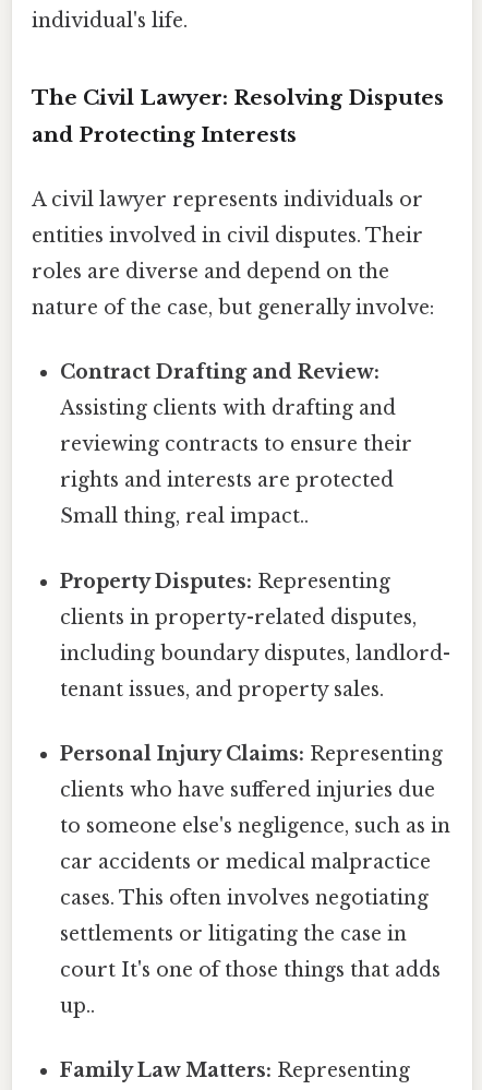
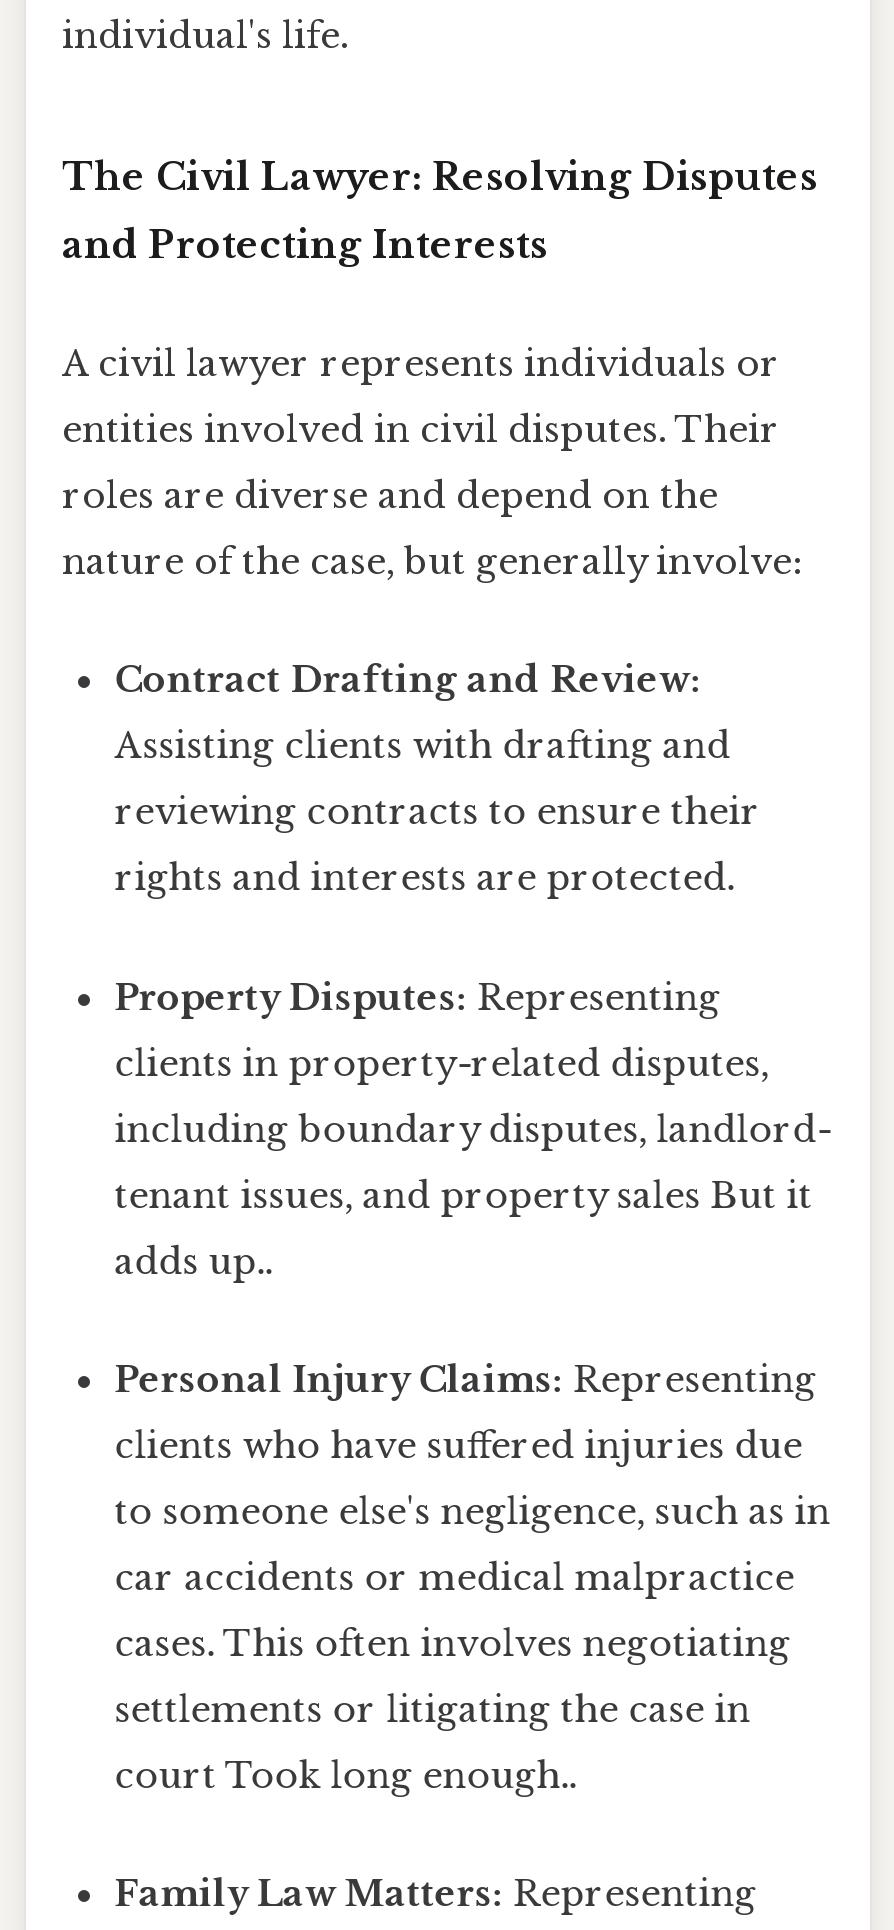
[60,468,394,528] rights and interests are protected | Small thing, real impact.. -> [114,857,734,901] rights and interests are protected.
[60,677,384,701] tenant issues, and property sales. -> [114,1173,812,1283] tenant issues, and property sales But it | adds up..
[60,958,441,1018] court It's one of those things that adds | up.. -> [114,1754,576,1798] court Took long enough..

